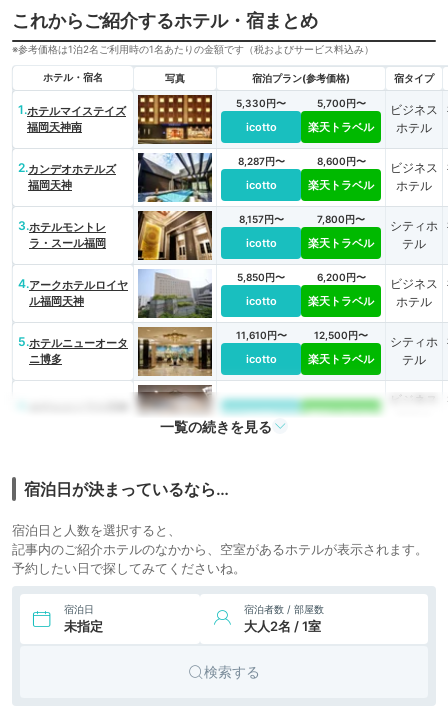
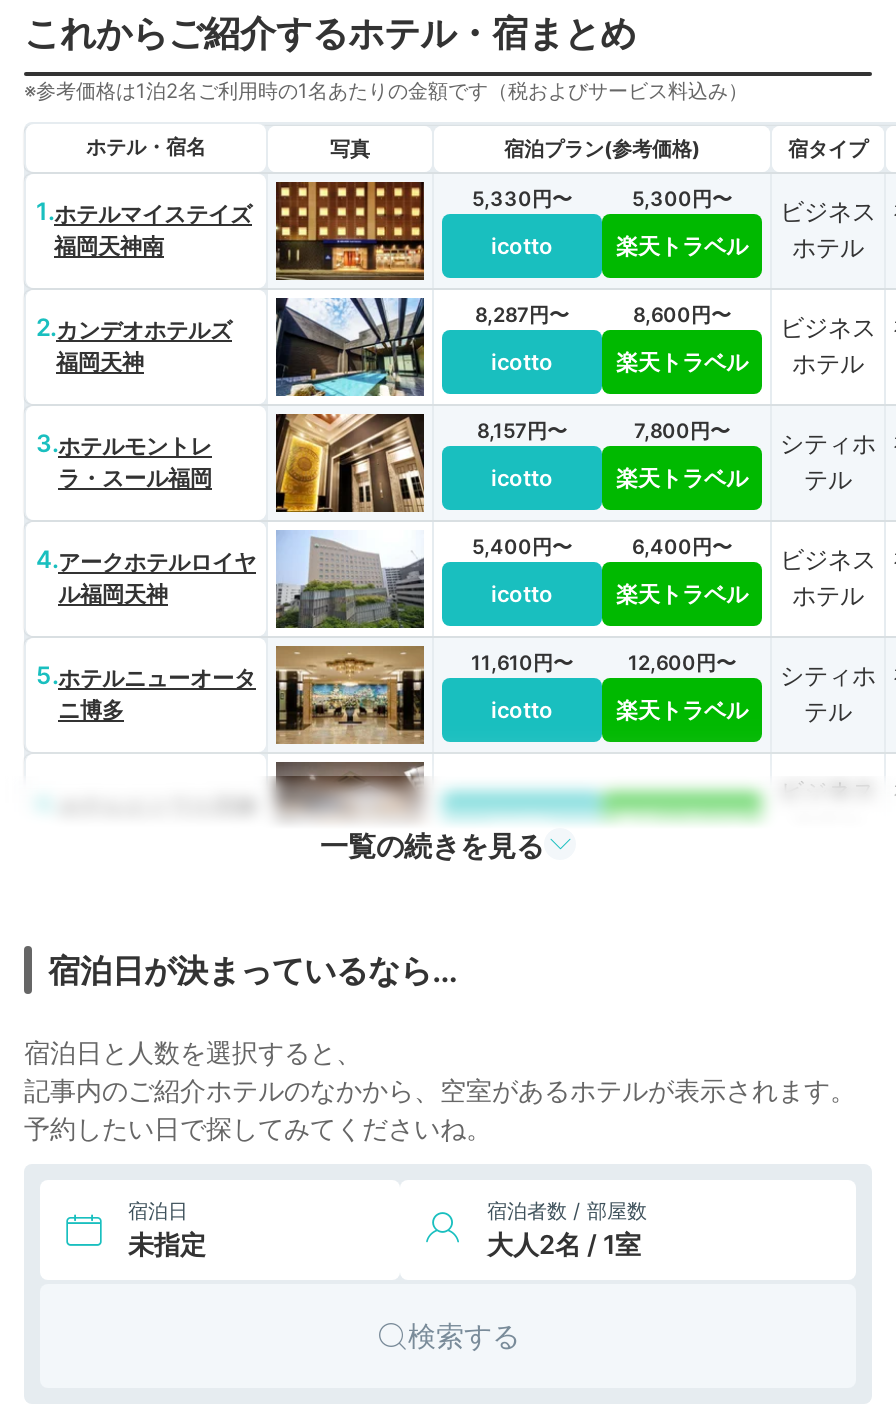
[316,97,365,109] 5,700円〜 -> [632,186,732,210] 5,300円〜
[237,271,285,283] 5,850円〜 -> [472,534,572,558] 5,400円〜
[316,271,365,283] 6,200円〜 -> [632,534,732,558] 6,400円〜
[314,329,368,341] 12,500円〜 -> [628,650,736,674] 12,600円〜

